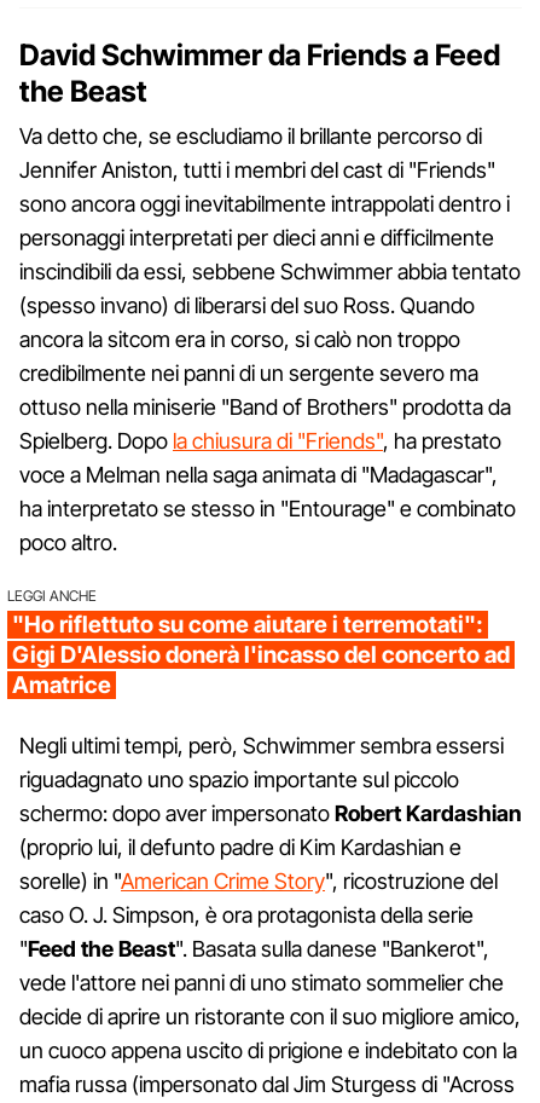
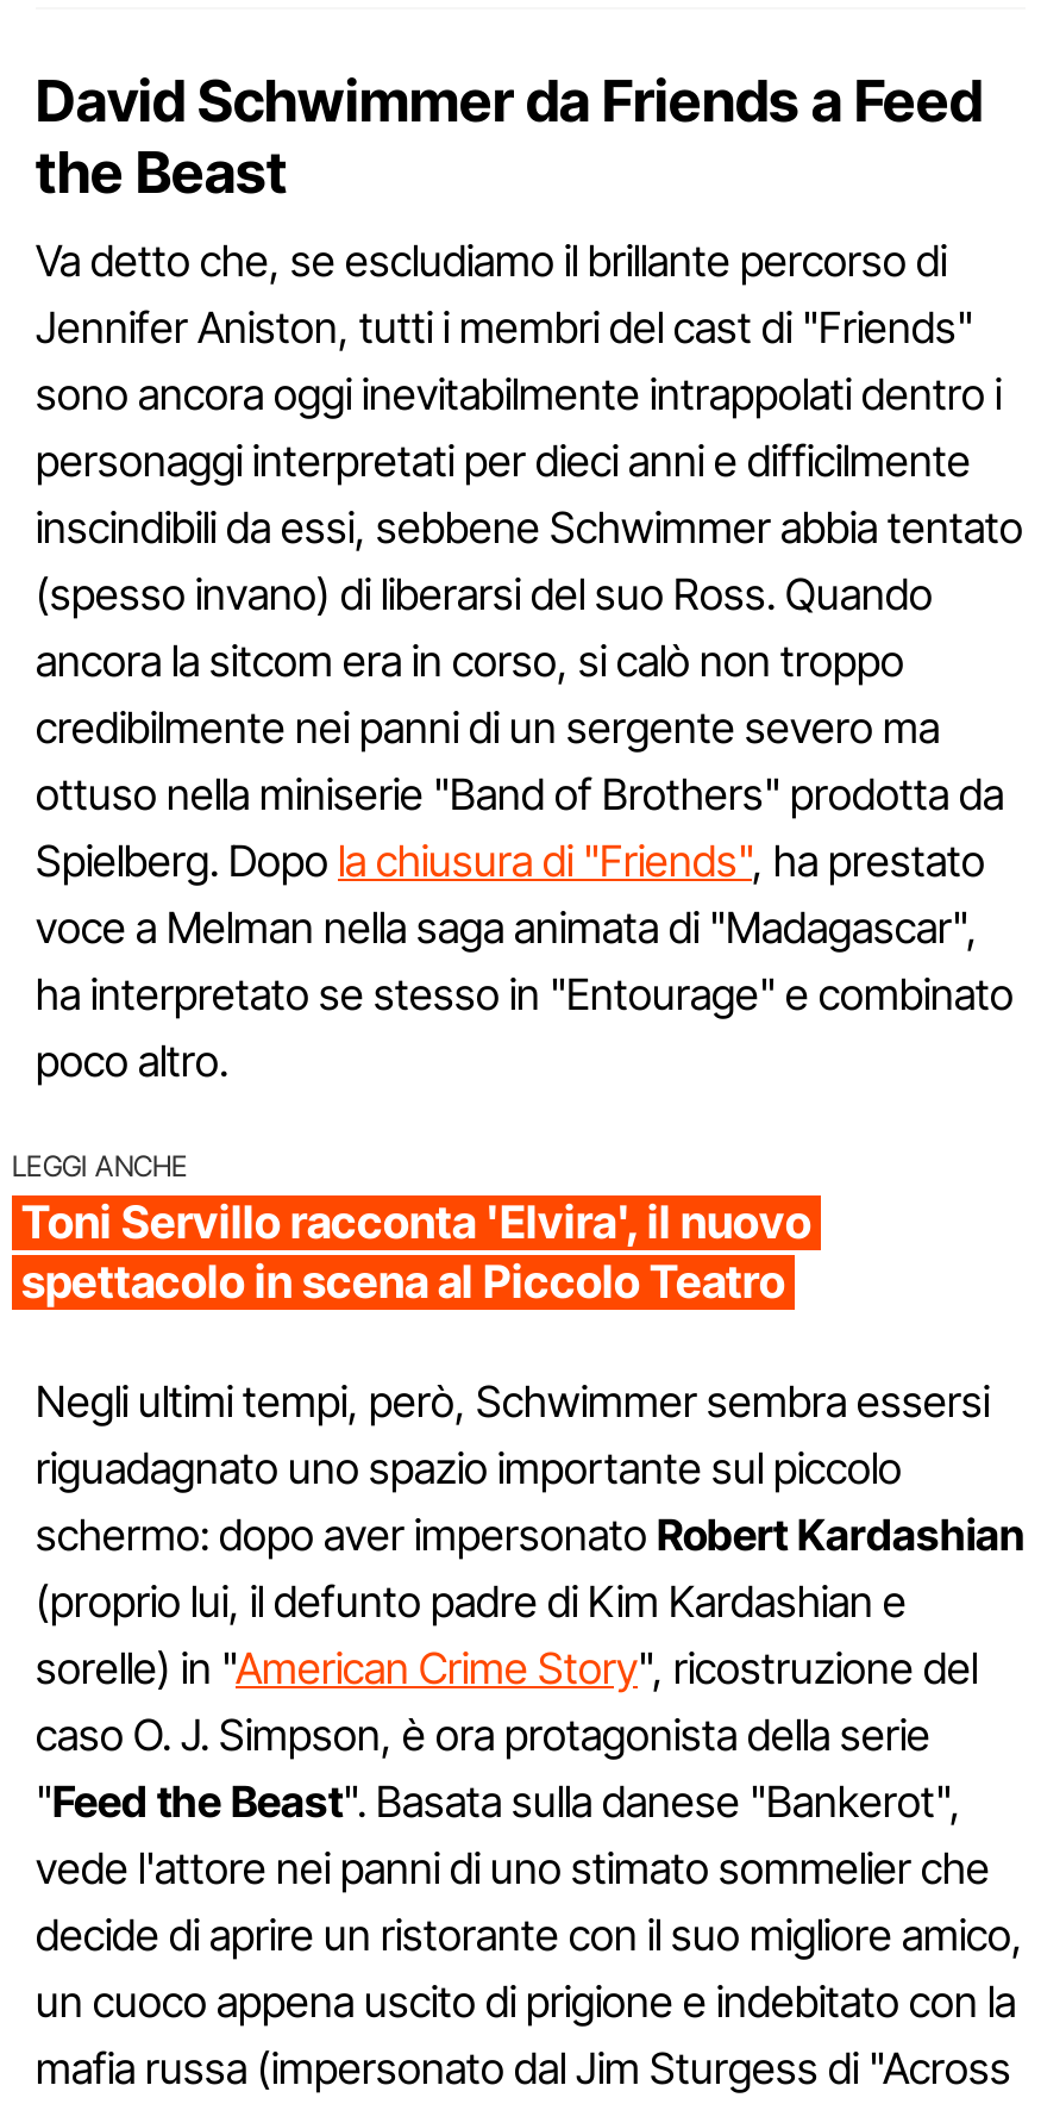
[12,611,510,699] "Ho riflettuto su come aiutare i terremotati": | Gigi D'Alessio donerà l'incasso del concerto ad | Amatrice -> [21,1195,811,1310] Toni Servillo racconta 'Elvira', il nuovo | spettacolo in scena al Piccolo Teatro

